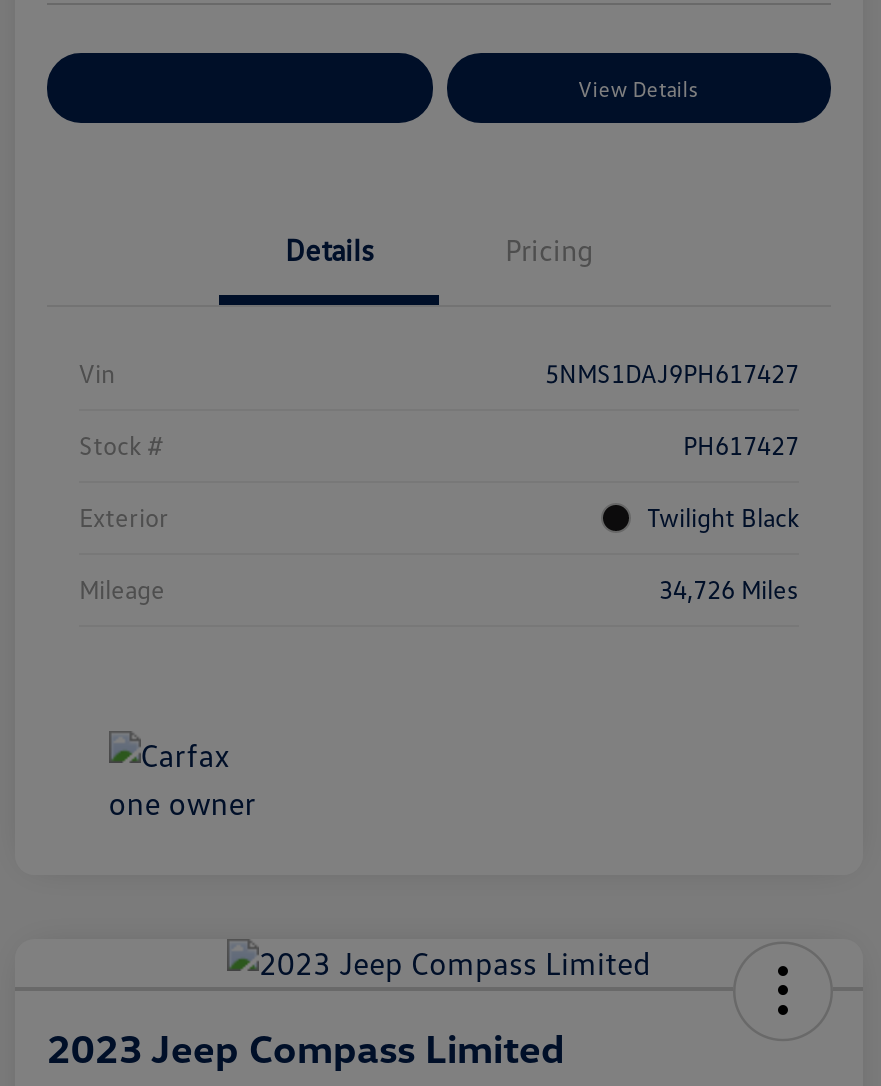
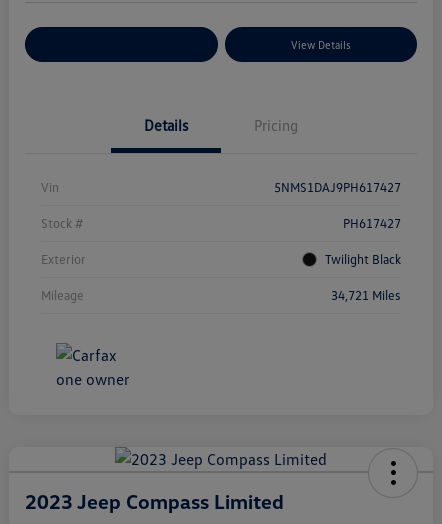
[659,573,799,605] 34,726 Miles -> [331,287,401,303] 34,721 Miles

